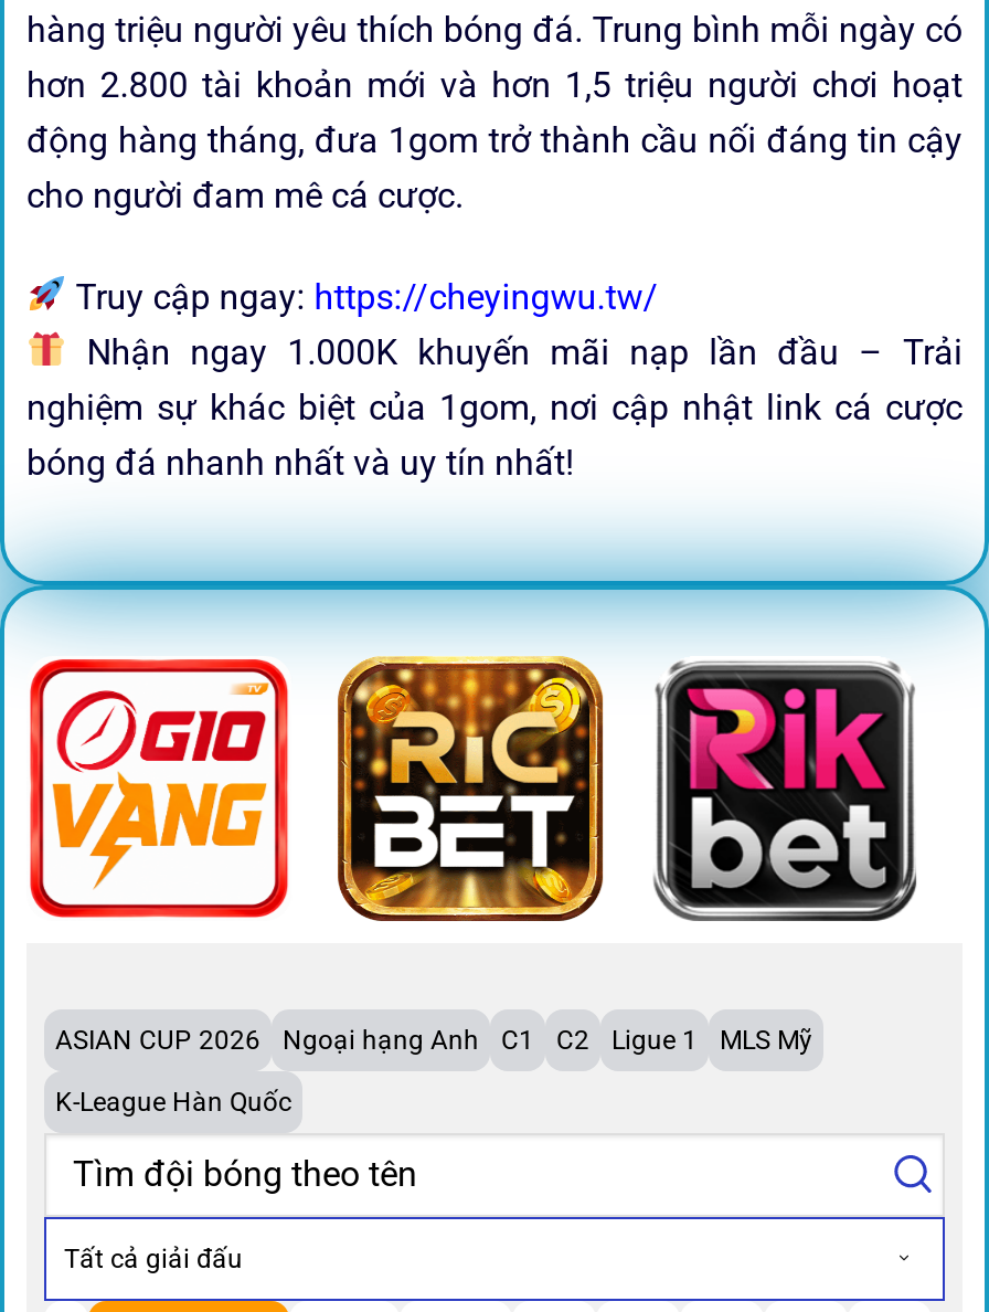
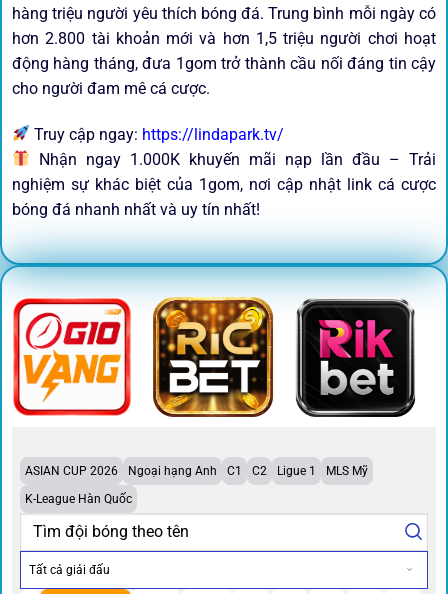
[67,276,658,318] Truy cập ngay: https://cheyingwu.tw/ -> [30,125,284,144] Truy cập ngay: https://lindapark.tv/
[658,665,912,921] [image] -> [297,300,414,416] [image]

